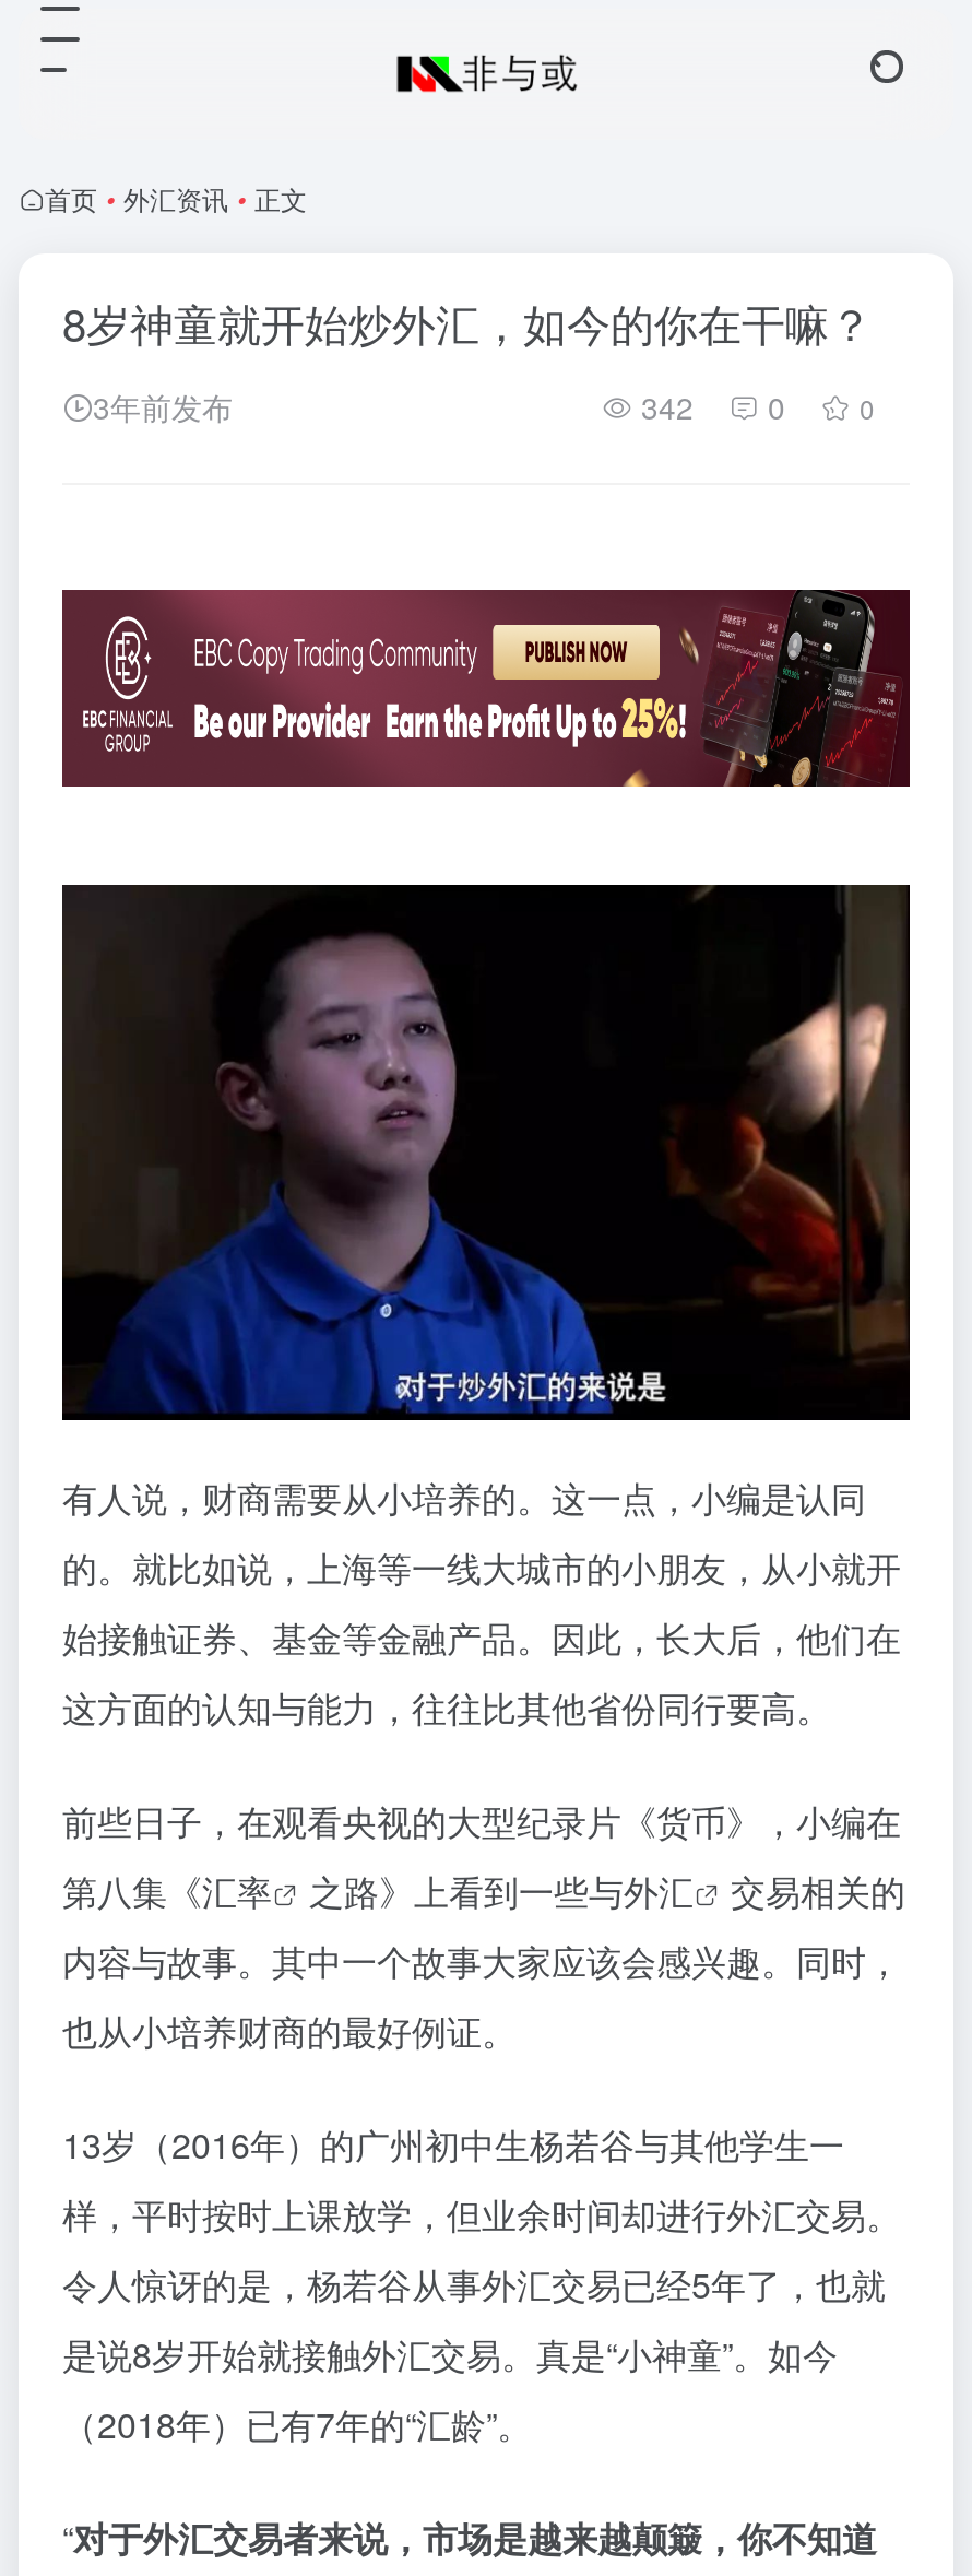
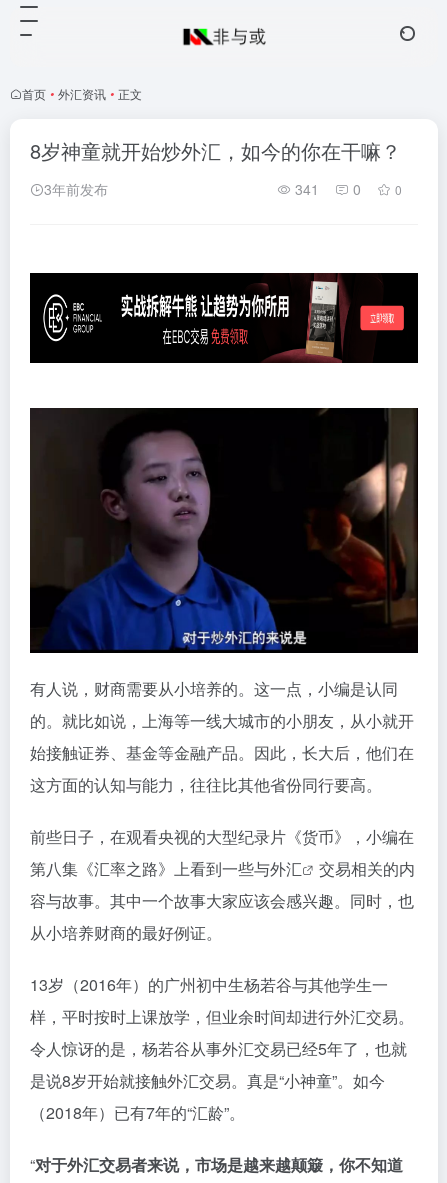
[632,385,875,428] 342 0 0 -> [291,179,402,199] 341 0 0
[62,588,910,789] [image] -> [31,272,418,364] [image]

